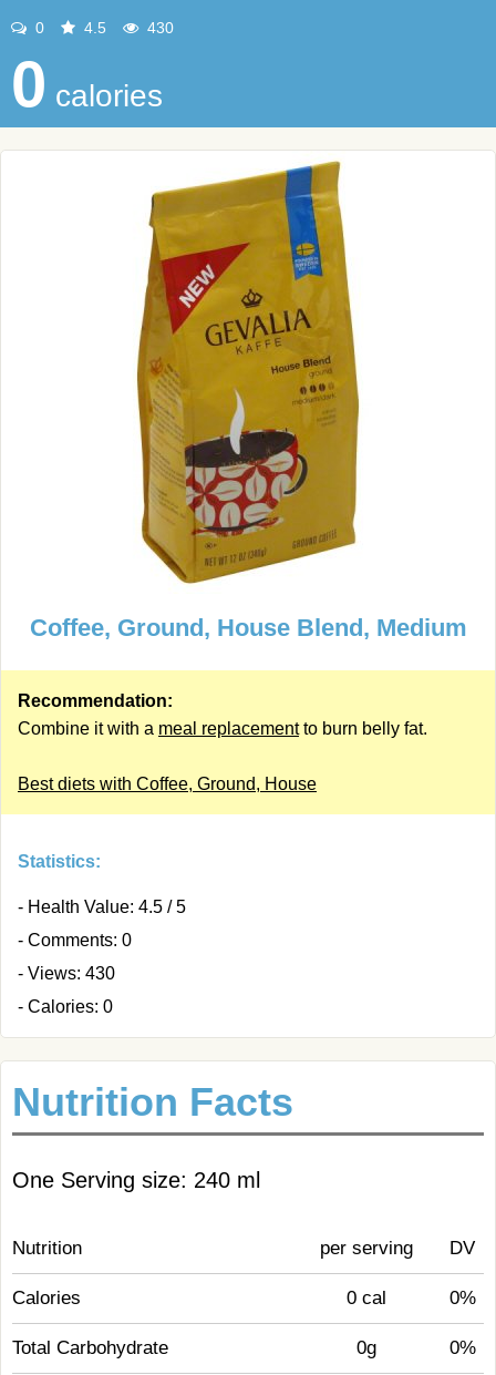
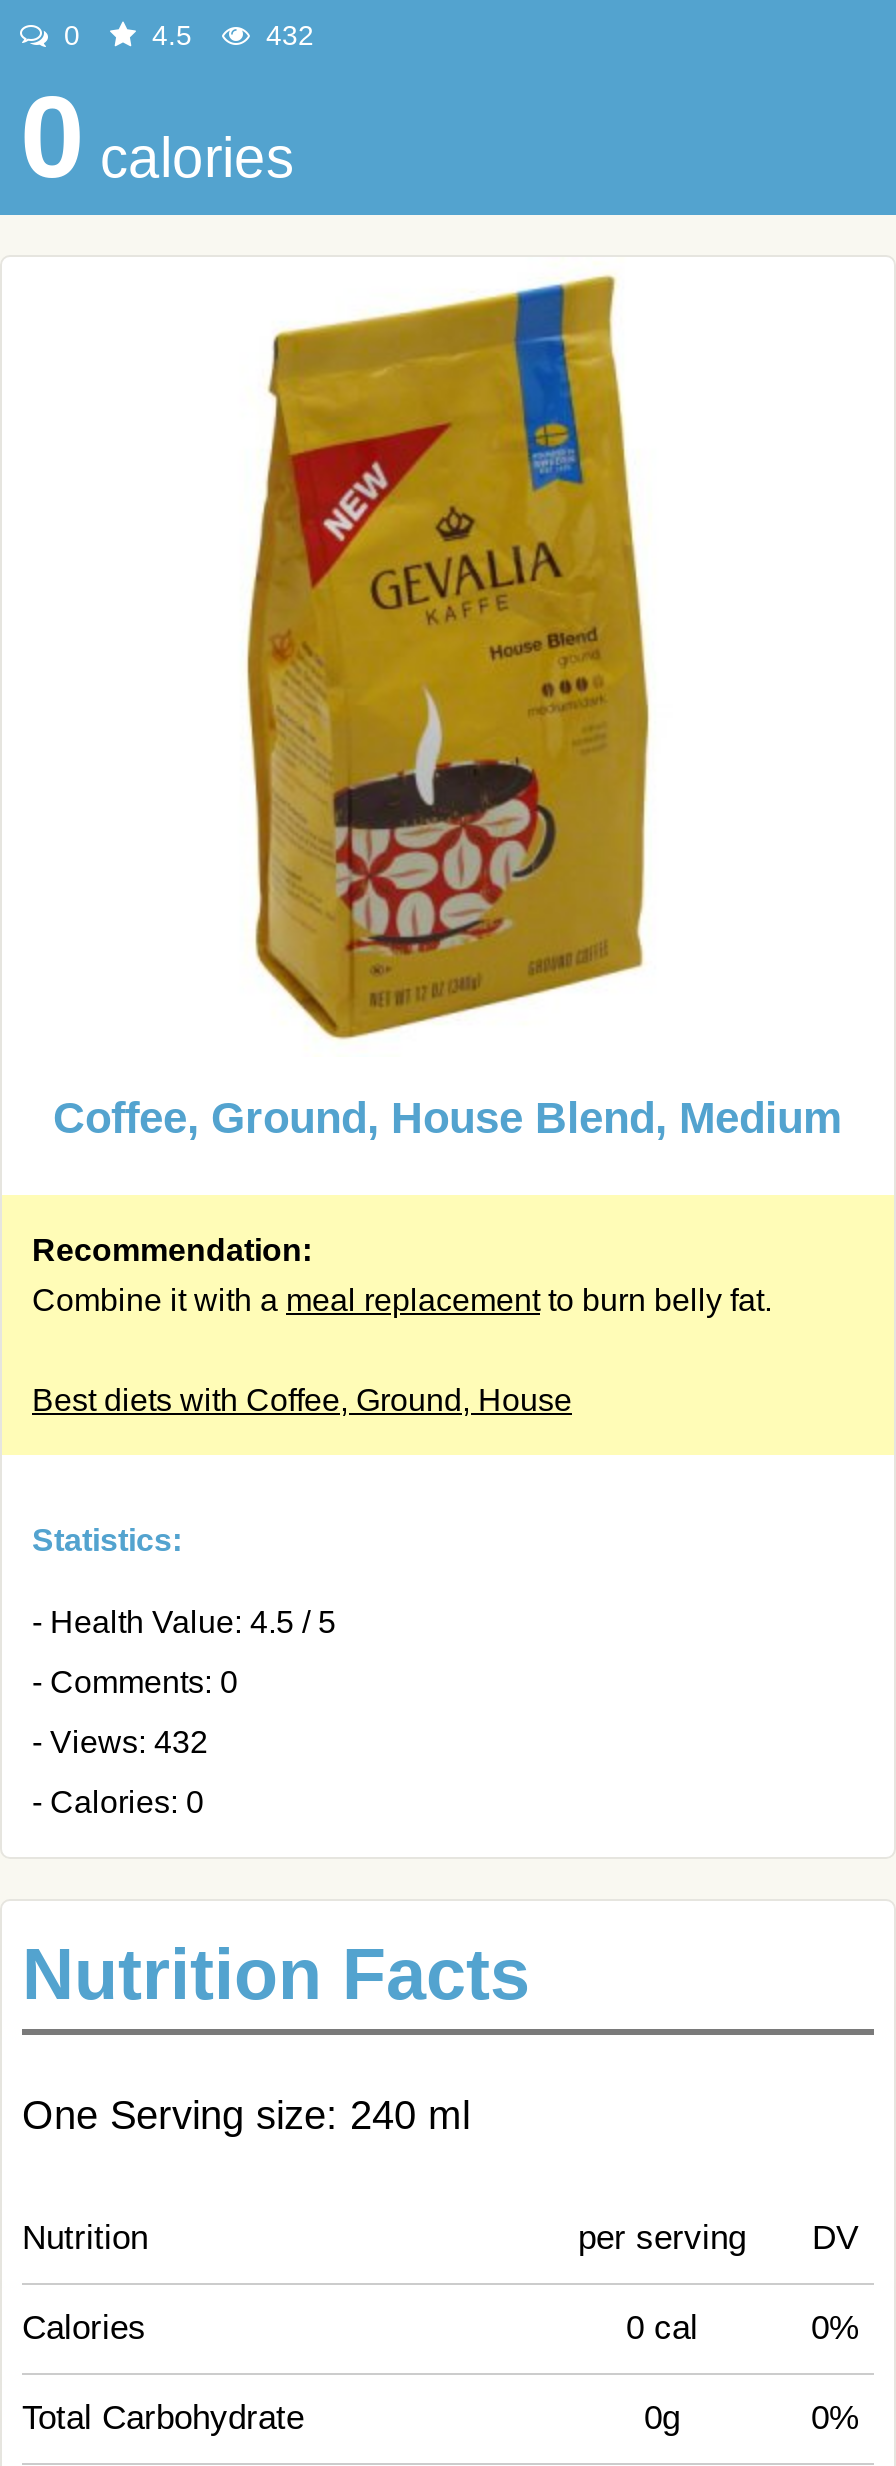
[143,19,174,37] 430 -> [258,19,314,51] 432
[18,964,115,983] - Views: 430 -> [32,1725,208,1759] - Views: 432

